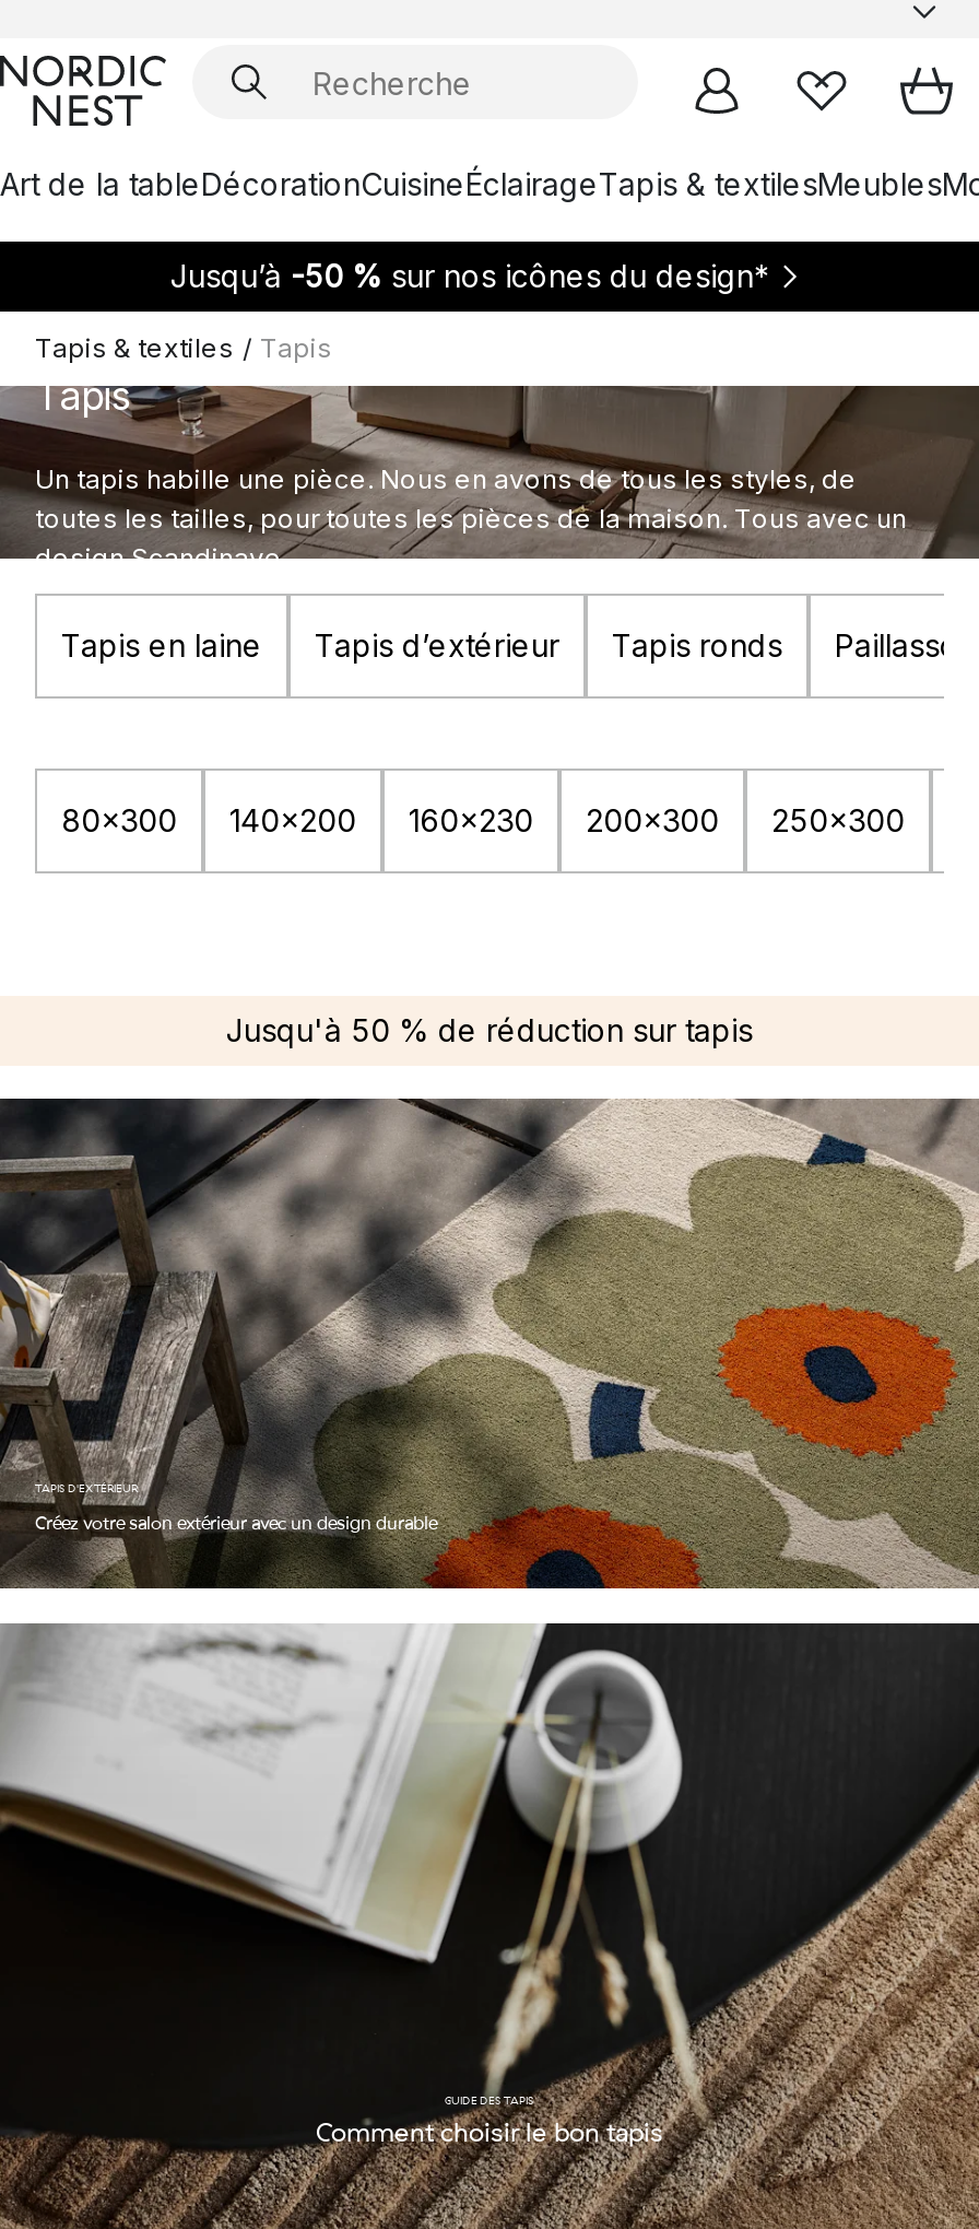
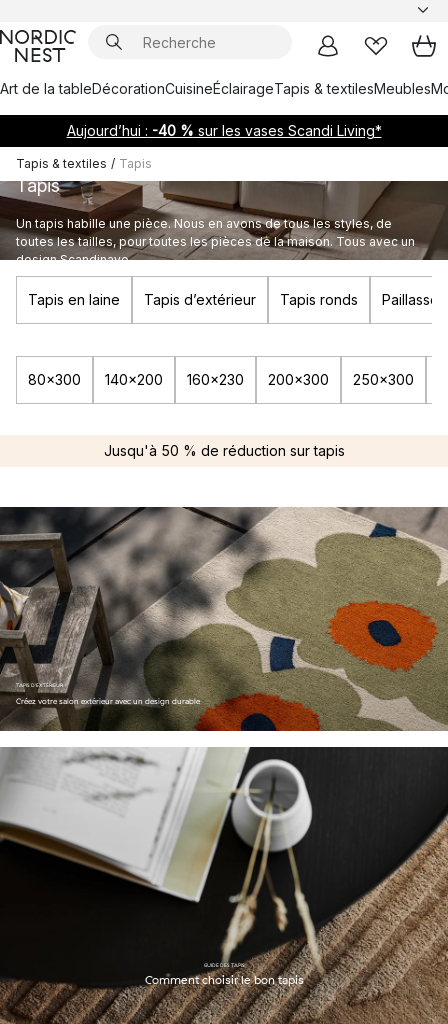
[170,257,769,294] Jusqu’à -50 % sur nos icônes du design* -> [66,122,381,139] Aujourd’hui : -40 % sur les vases Scandi Living*
moved [226,1011,753,1048] -> [103,442,344,459]: Jusqu'à 50 % de réduction sur tapis

